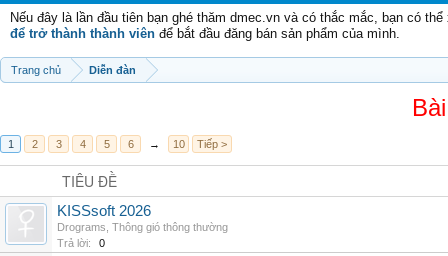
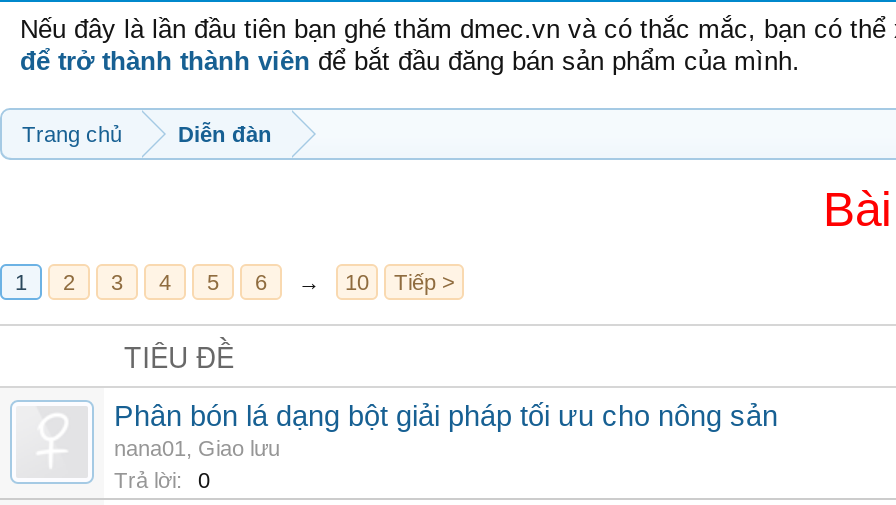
[57,203,228,233] KISSsoft 2026 | Drograms, Thông gió thông thường -> [114,400,778,460] Phân bón lá dạng bột giải pháp tối ưu cho nông sản | nana01, Giao lưu

